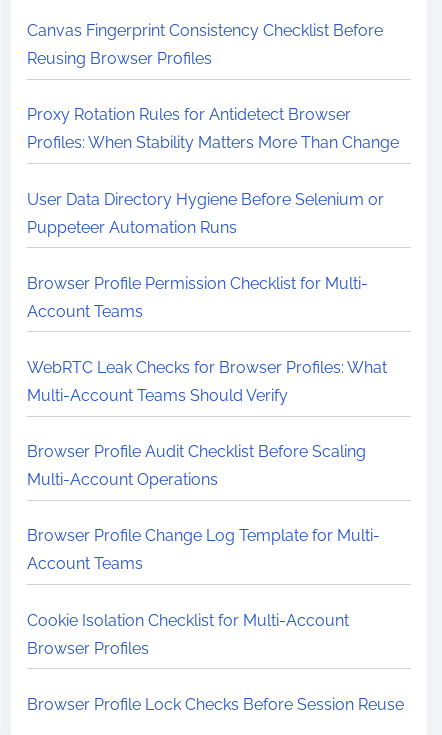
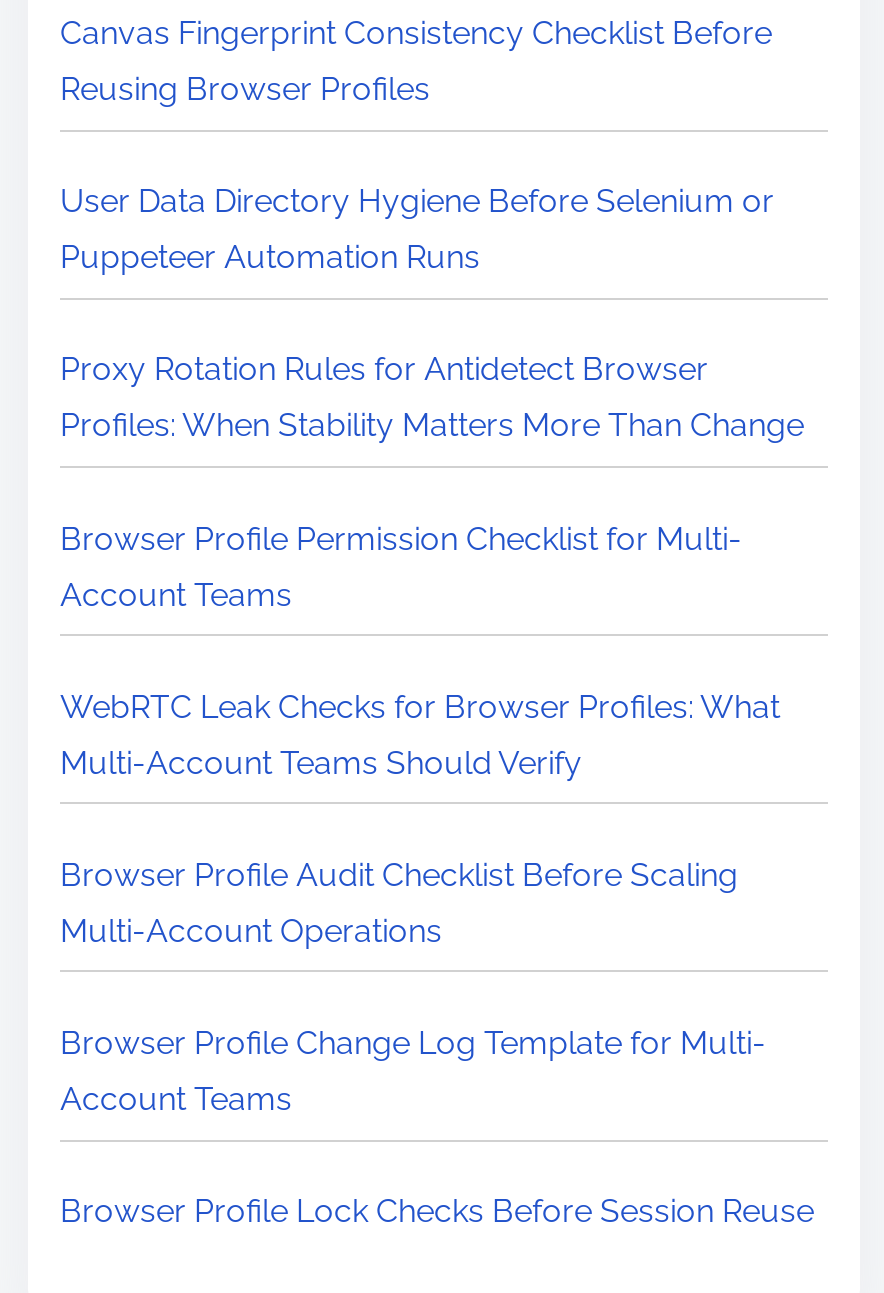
moved [27,105,399,152] -> [60,351,804,445]: Proxy Rotation Rules for Antidetect Browser | Profiles: When Stability Matters More Than Change
moved [27,190,384,237] -> [60,183,774,277]: User Data Directory Hygiene Before Selenium or | Puppeteer Automation Runs
[27,610,349,657] Cookie Isolation Checklist for Multi-Account | Browser Profiles -> none

